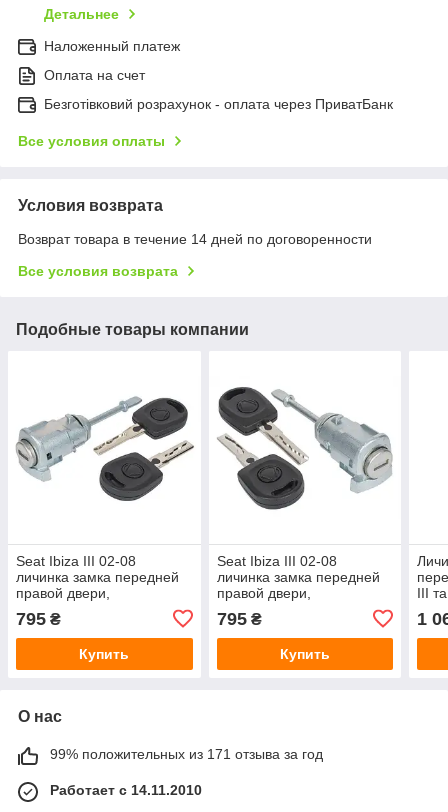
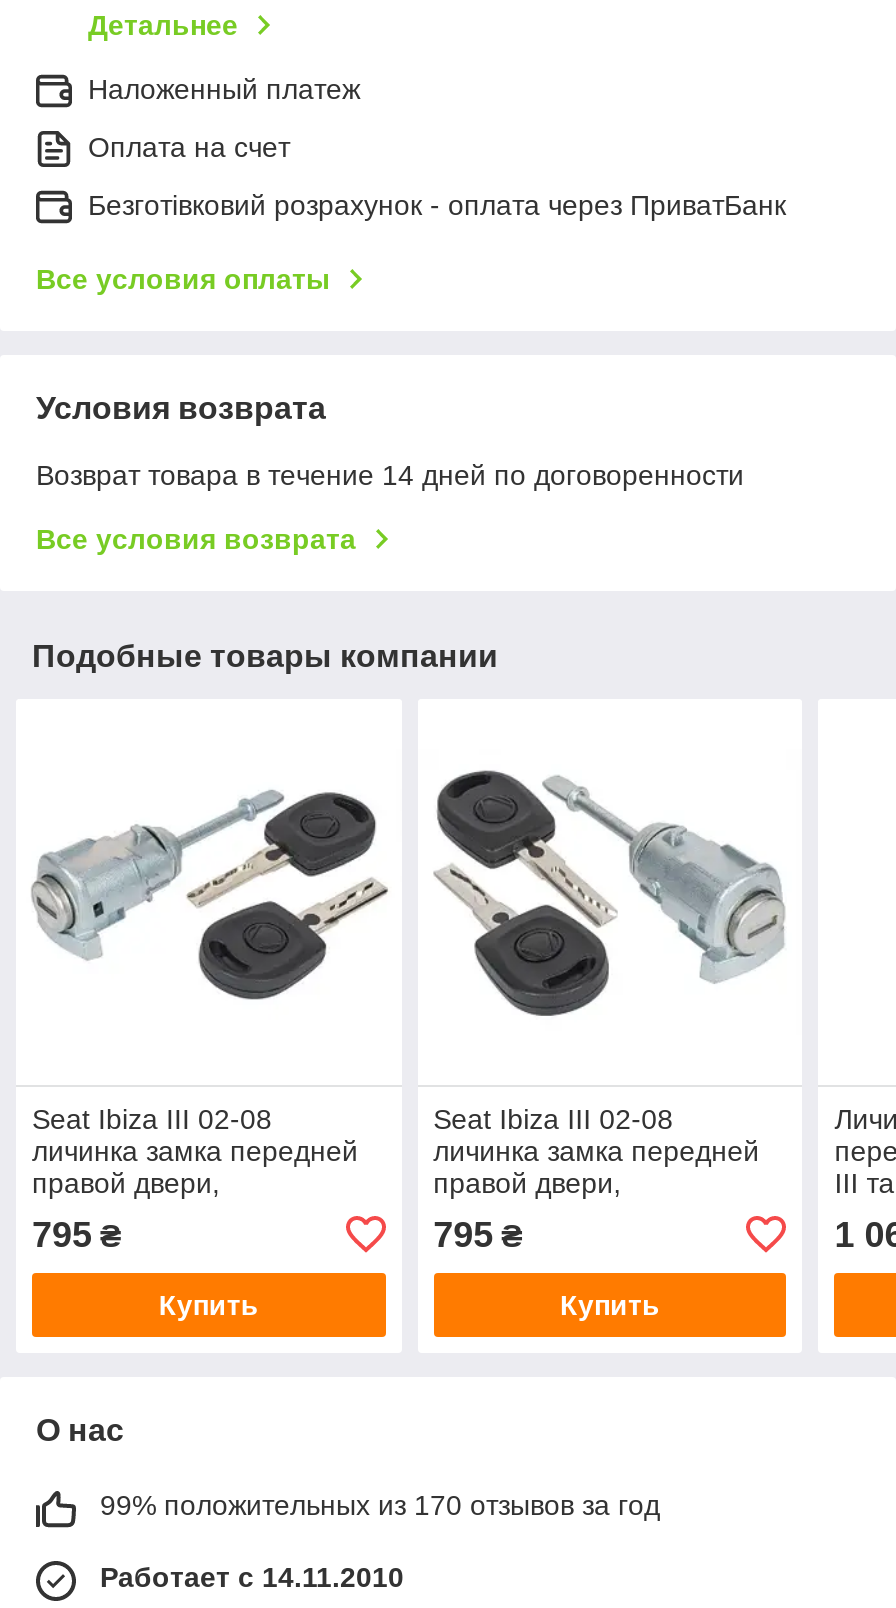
[50,746,323,762] 99% положительных из 171 отзыва за год -> [100,1489,660,1521] 99% положительных из 170 отзывов за год

